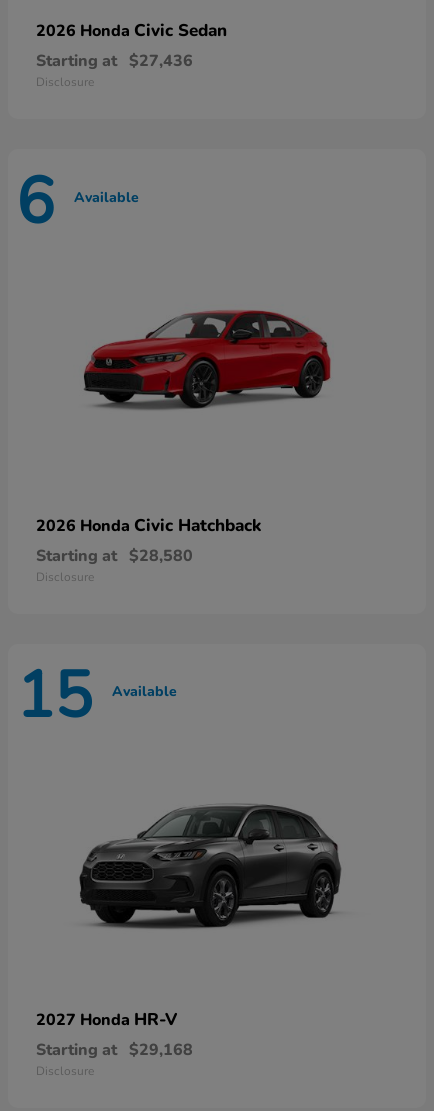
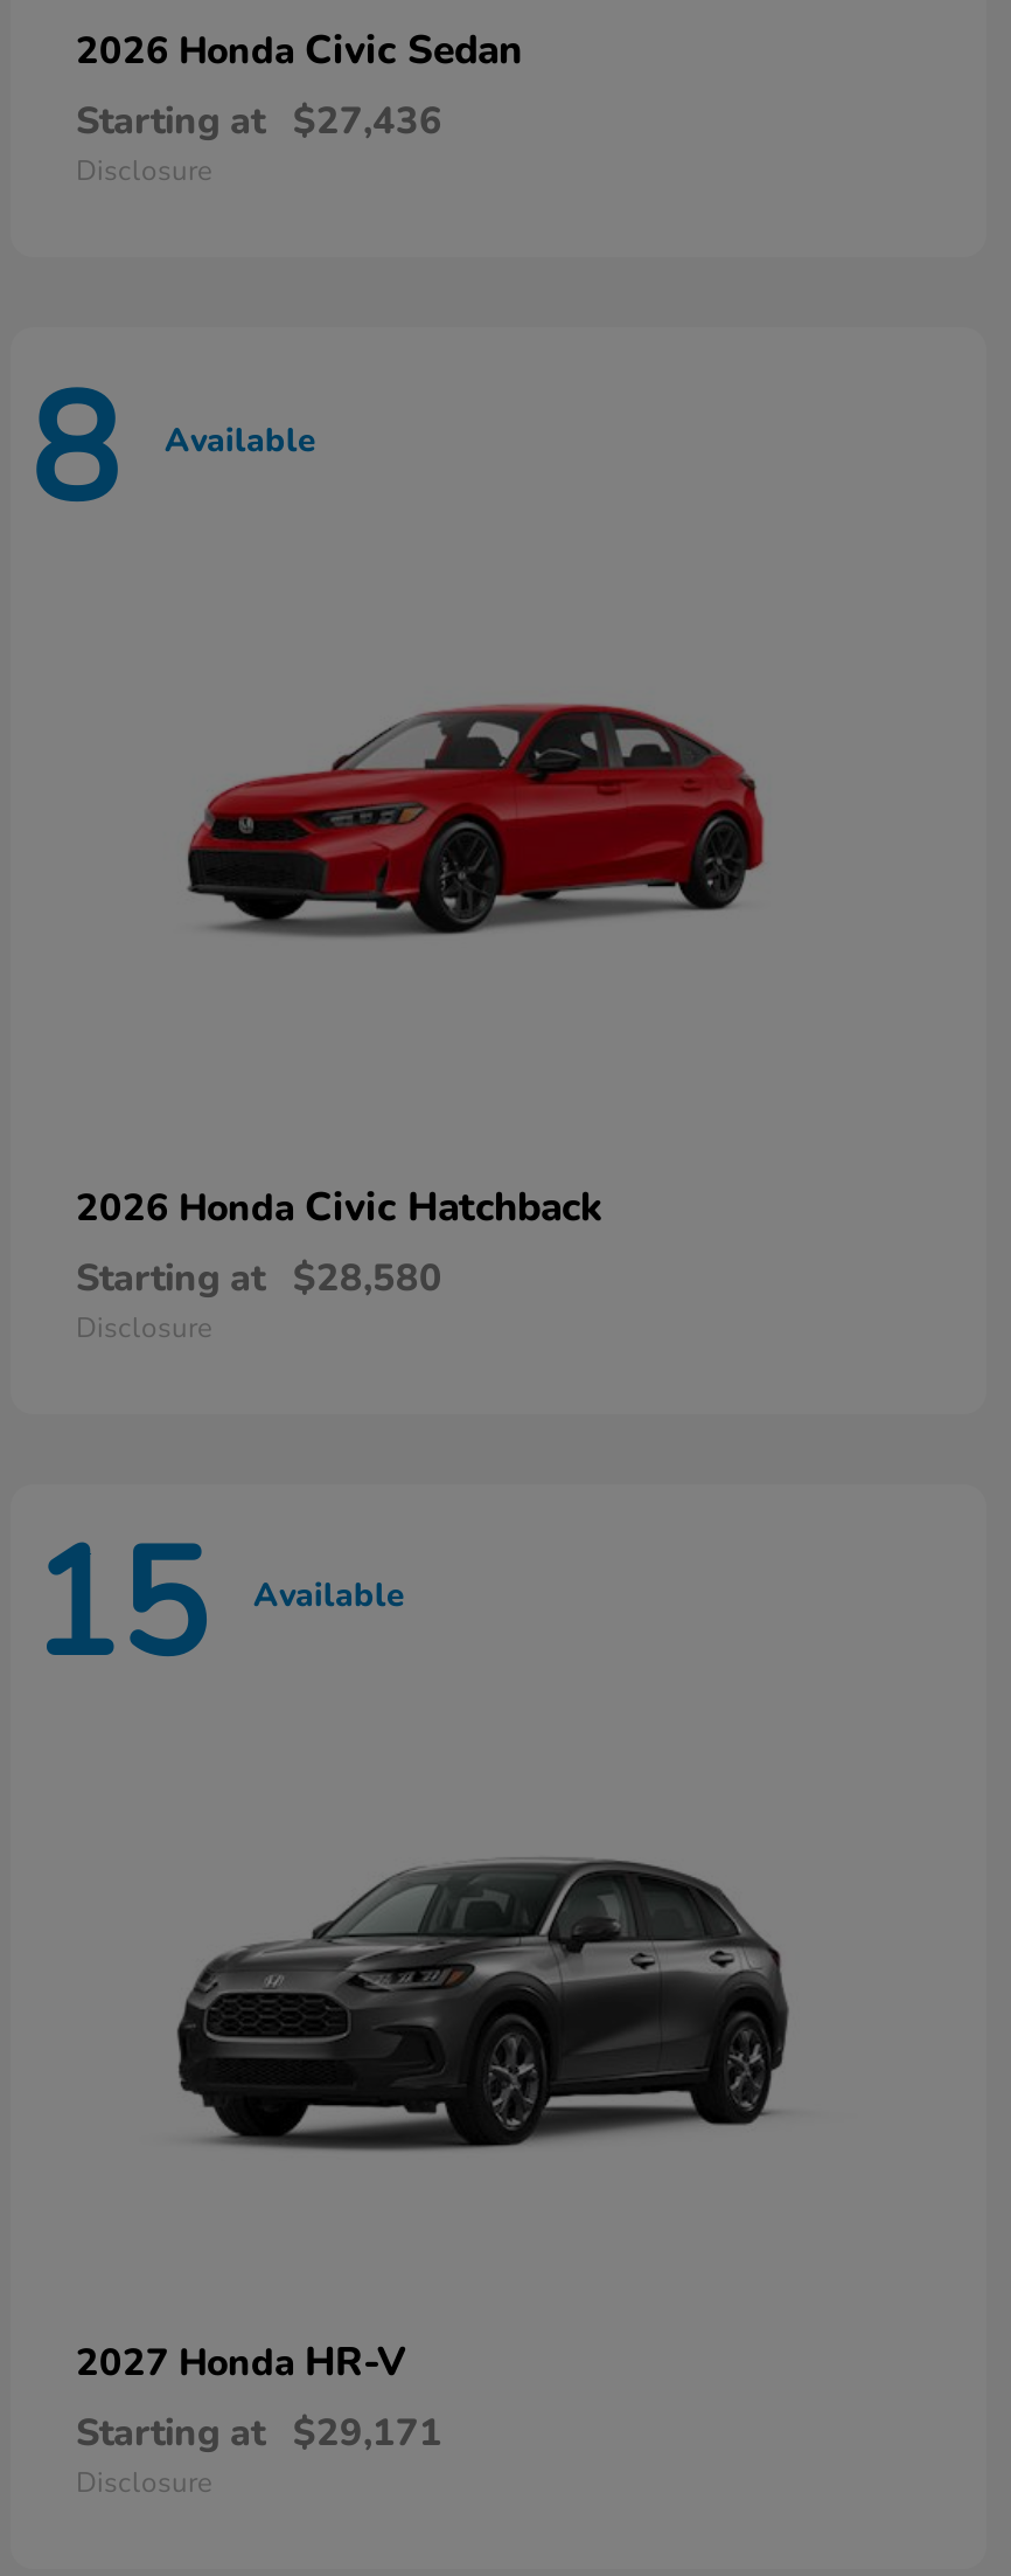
[16,158,139,246] 6 Available -> [29,348,316,554] 8 Available
[36,1039,193,1061] Starting at $29,168 -> [76,2408,442,2459] Starting at $29,171

